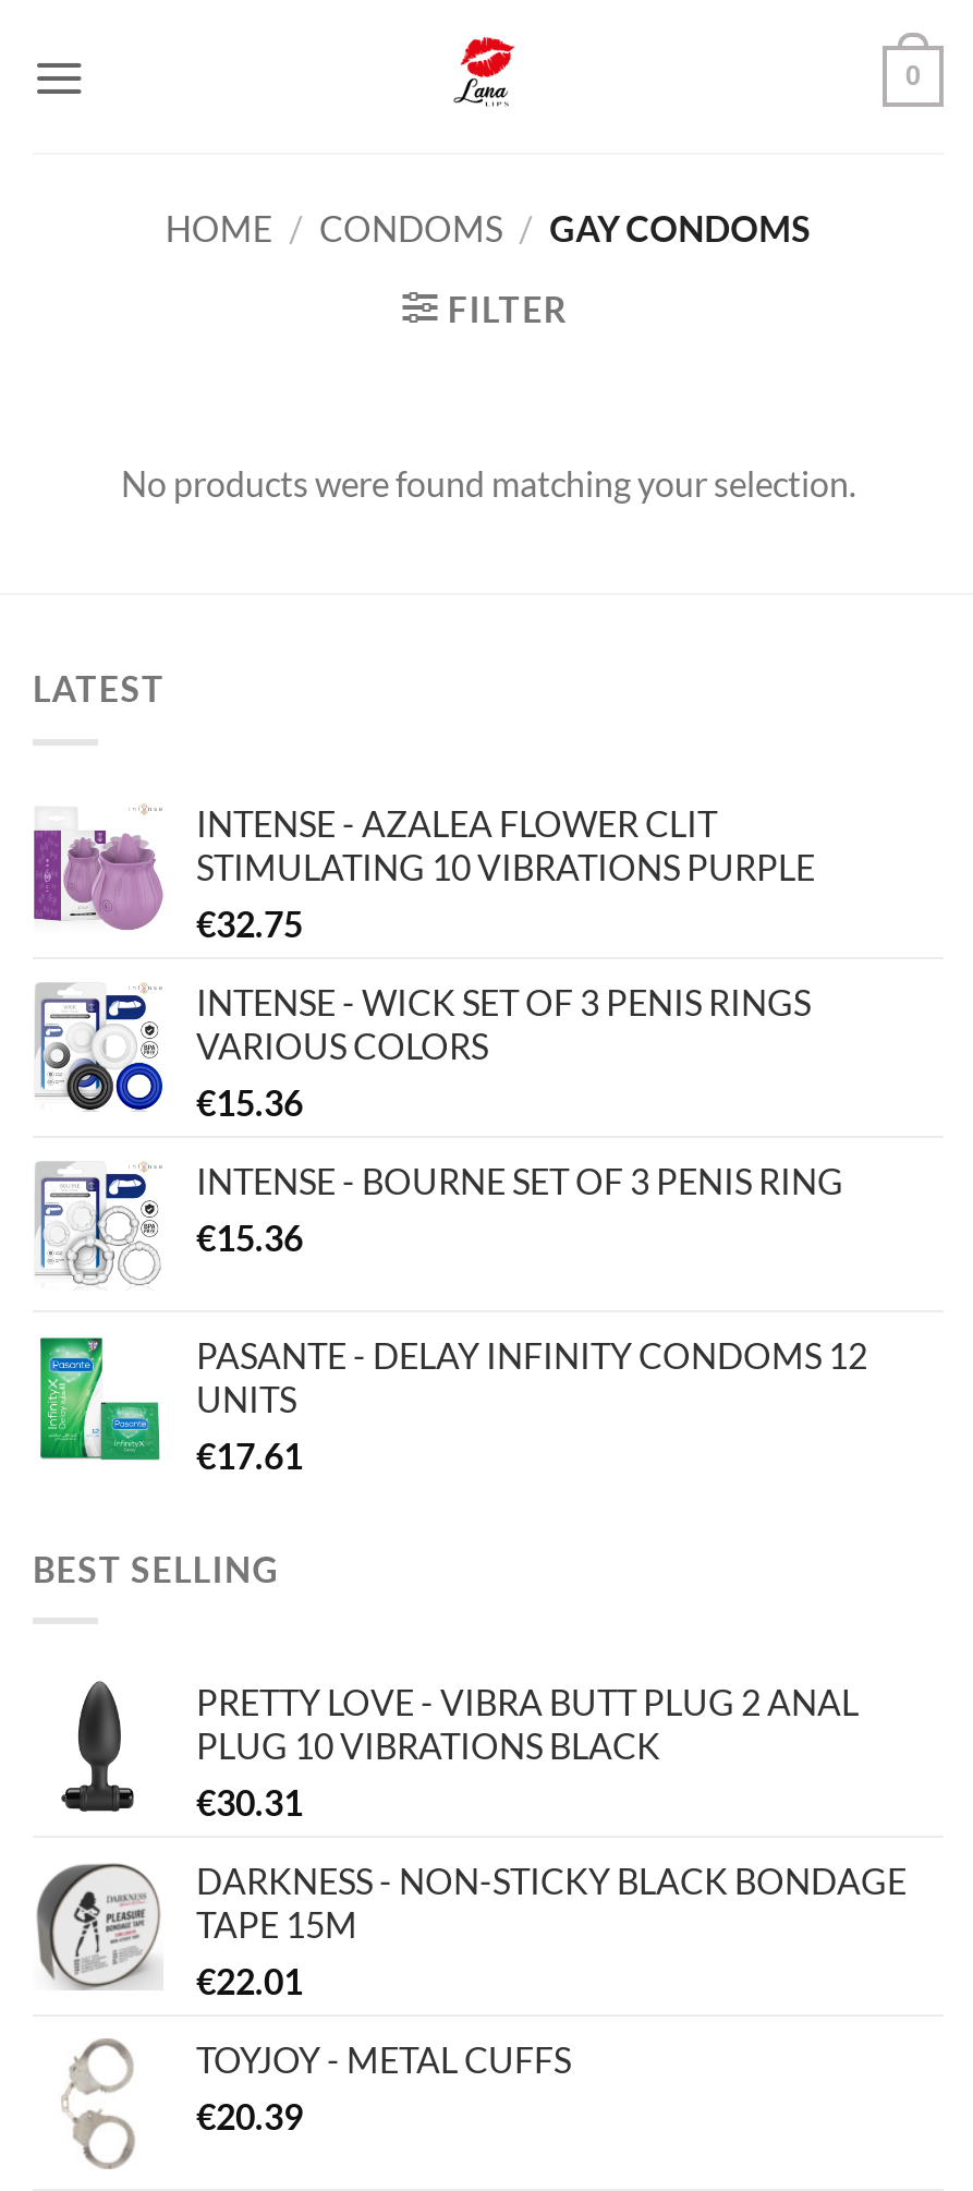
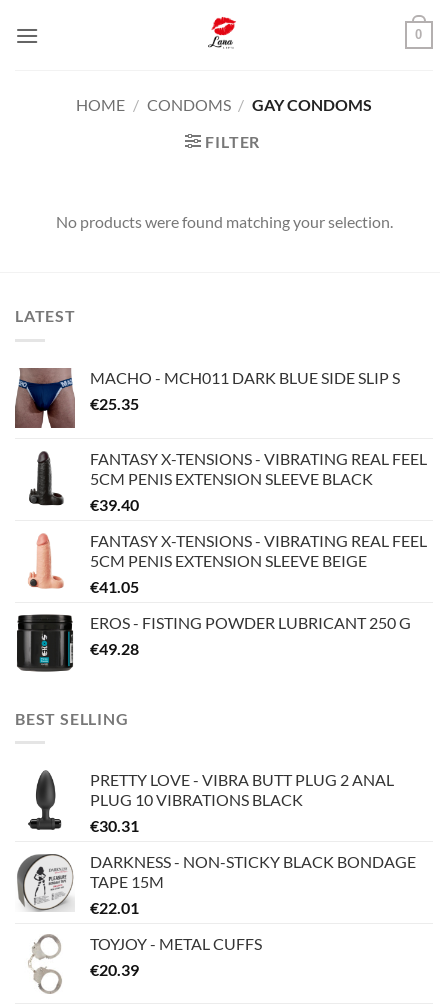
[31,801,815,943] [image] | INTENSE - AZALEA FLOWER CLIT | STIMULATING 10 VIBRATIONS PURPLE | €32.75 -> [14,367,400,429] [image] | MACHO - MCH011 DARK BLUE SIDE SLIP S | €25.35
[35,980,811,1122] [image] | INTENSE - WICK SET OF 3 PENIS RINGS | VARIOUS COLORS | €15.36 -> [17,448,427,513] [image] | FANTASY X-TENSIONS - VIBRATING REAL FEEL | 5CM PENIS EXTENSION SLEEVE BLACK | €39.40
[35,1159,843,1286] [image] | INTENSE - BOURNE SET OF 3 PENIS RING | €15.36 -> [17,530,427,595] [image] | FANTASY X-TENSIONS - VIBRATING REAL FEEL | 5CM PENIS EXTENSION SLEEVE BEIGE | €41.05
[37,1333,867,1475] [image] | PASANTE - DELAY INFINITY CONDOMS 12 | UNITS | €17.61 -> [16,612,411,673] [image] | EROS - FISTING POWDER LUBRICANT 250 G | €49.28

